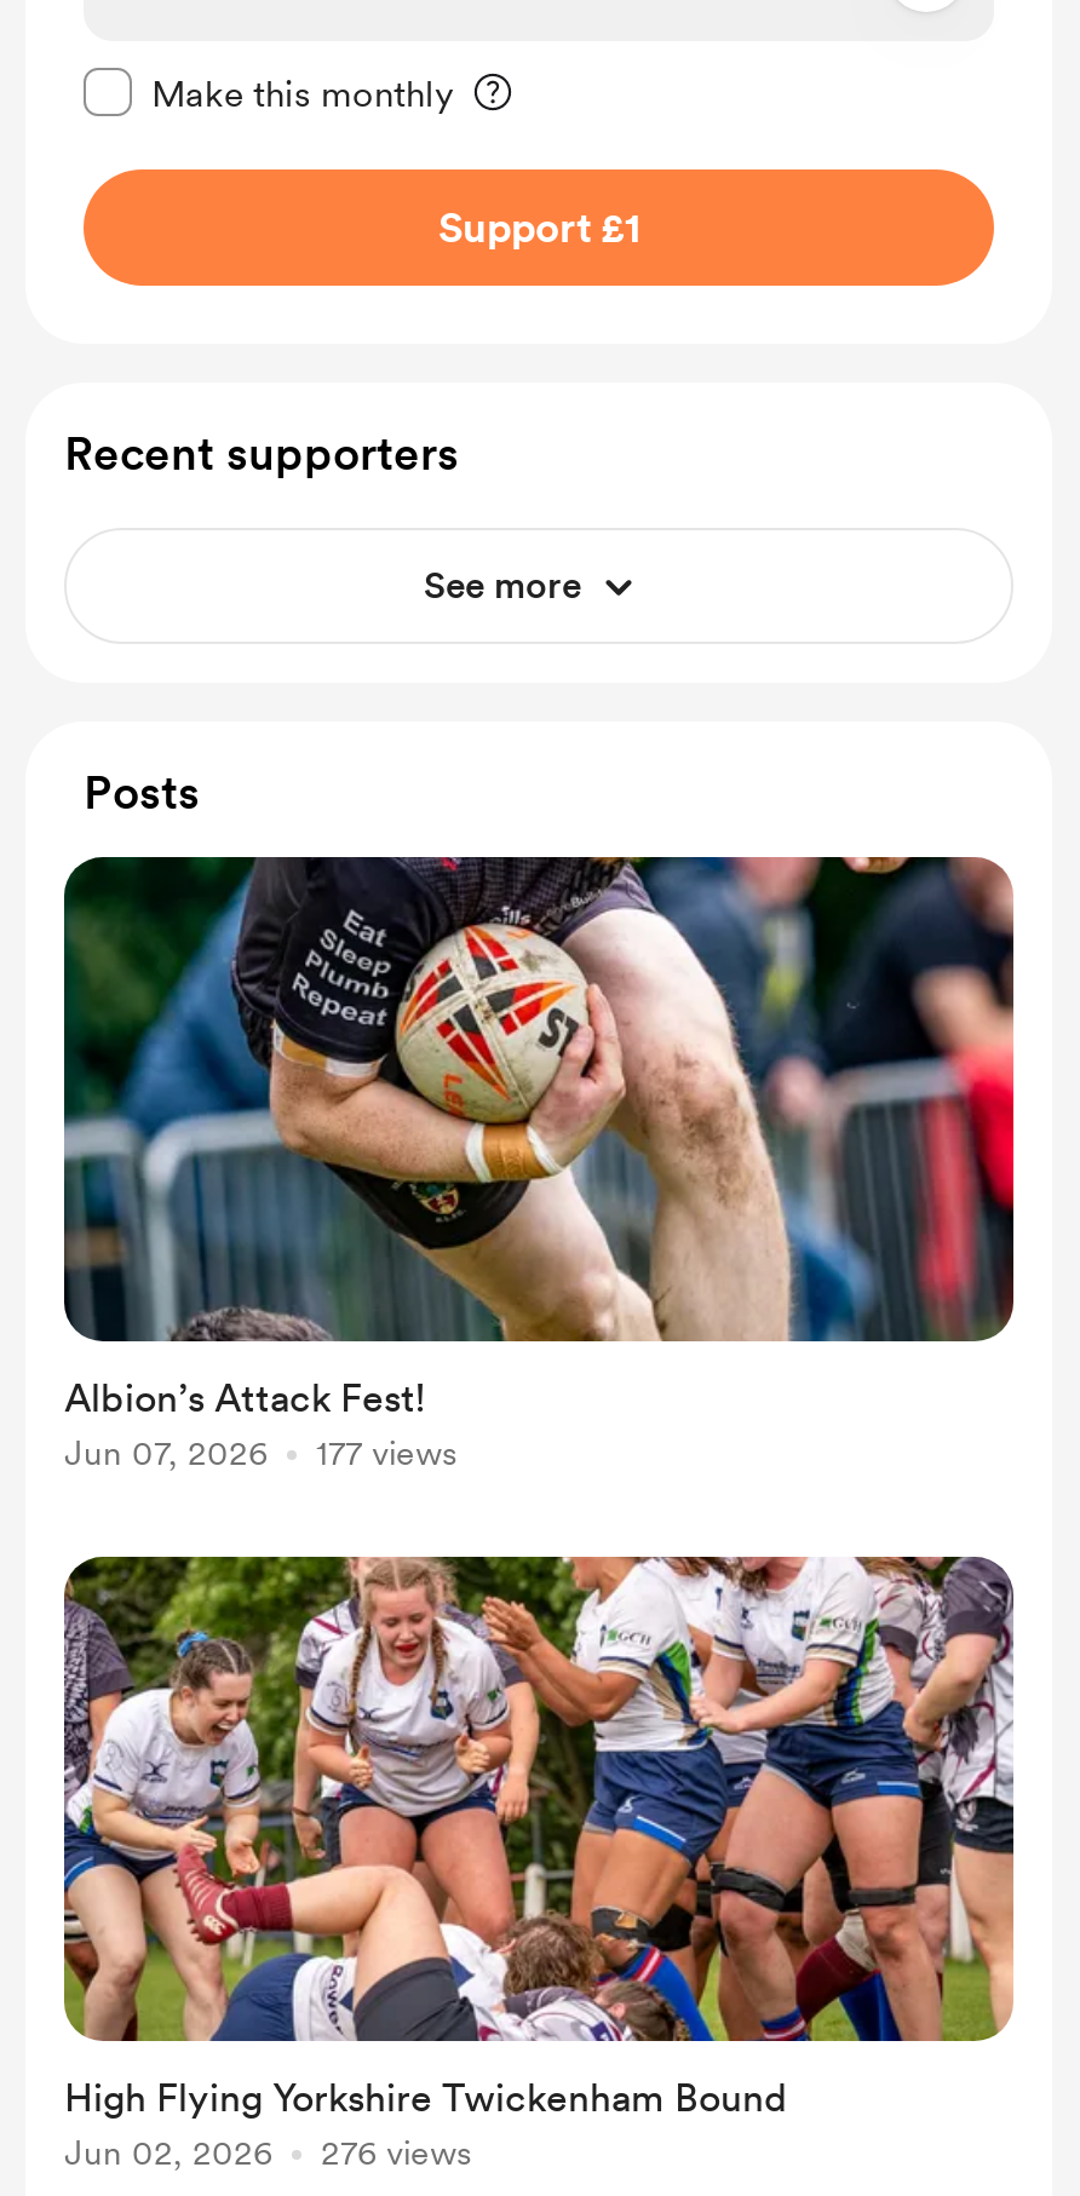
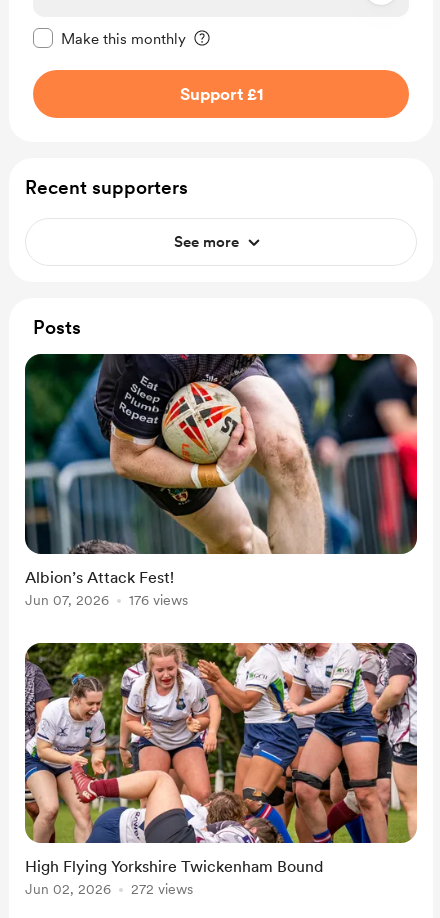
[64,1433,456,1472] Jun 07, 2026 177 views -> [25,592,188,608] Jun 07, 2026 176 views
[64,2133,471,2172] Jun 02, 2026 276 views -> [25,881,193,897] Jun 02, 2026 272 views

